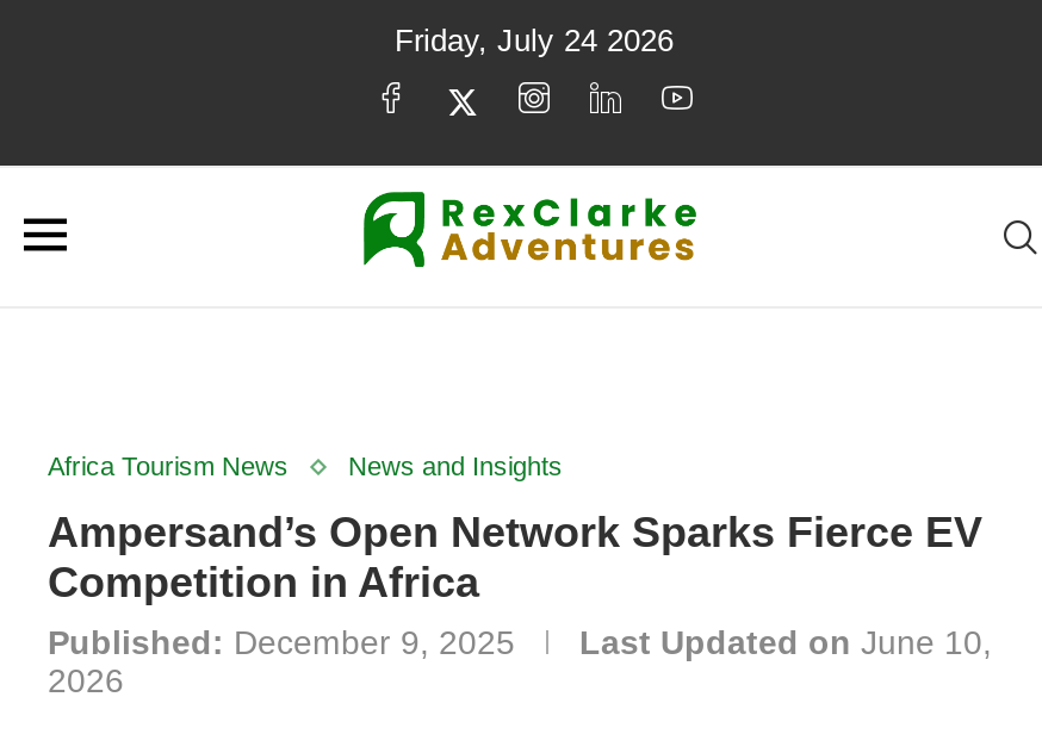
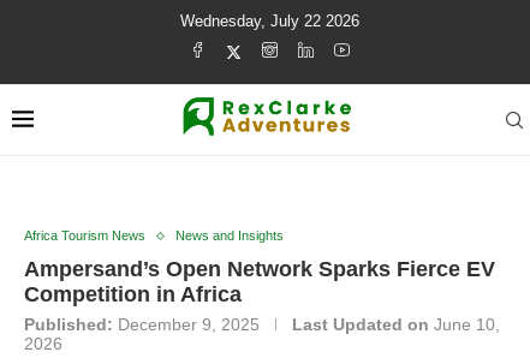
[395,23,674,58] Friday, July 24 2026 -> [180,12,359,30] Wednesday, July 22 2026

